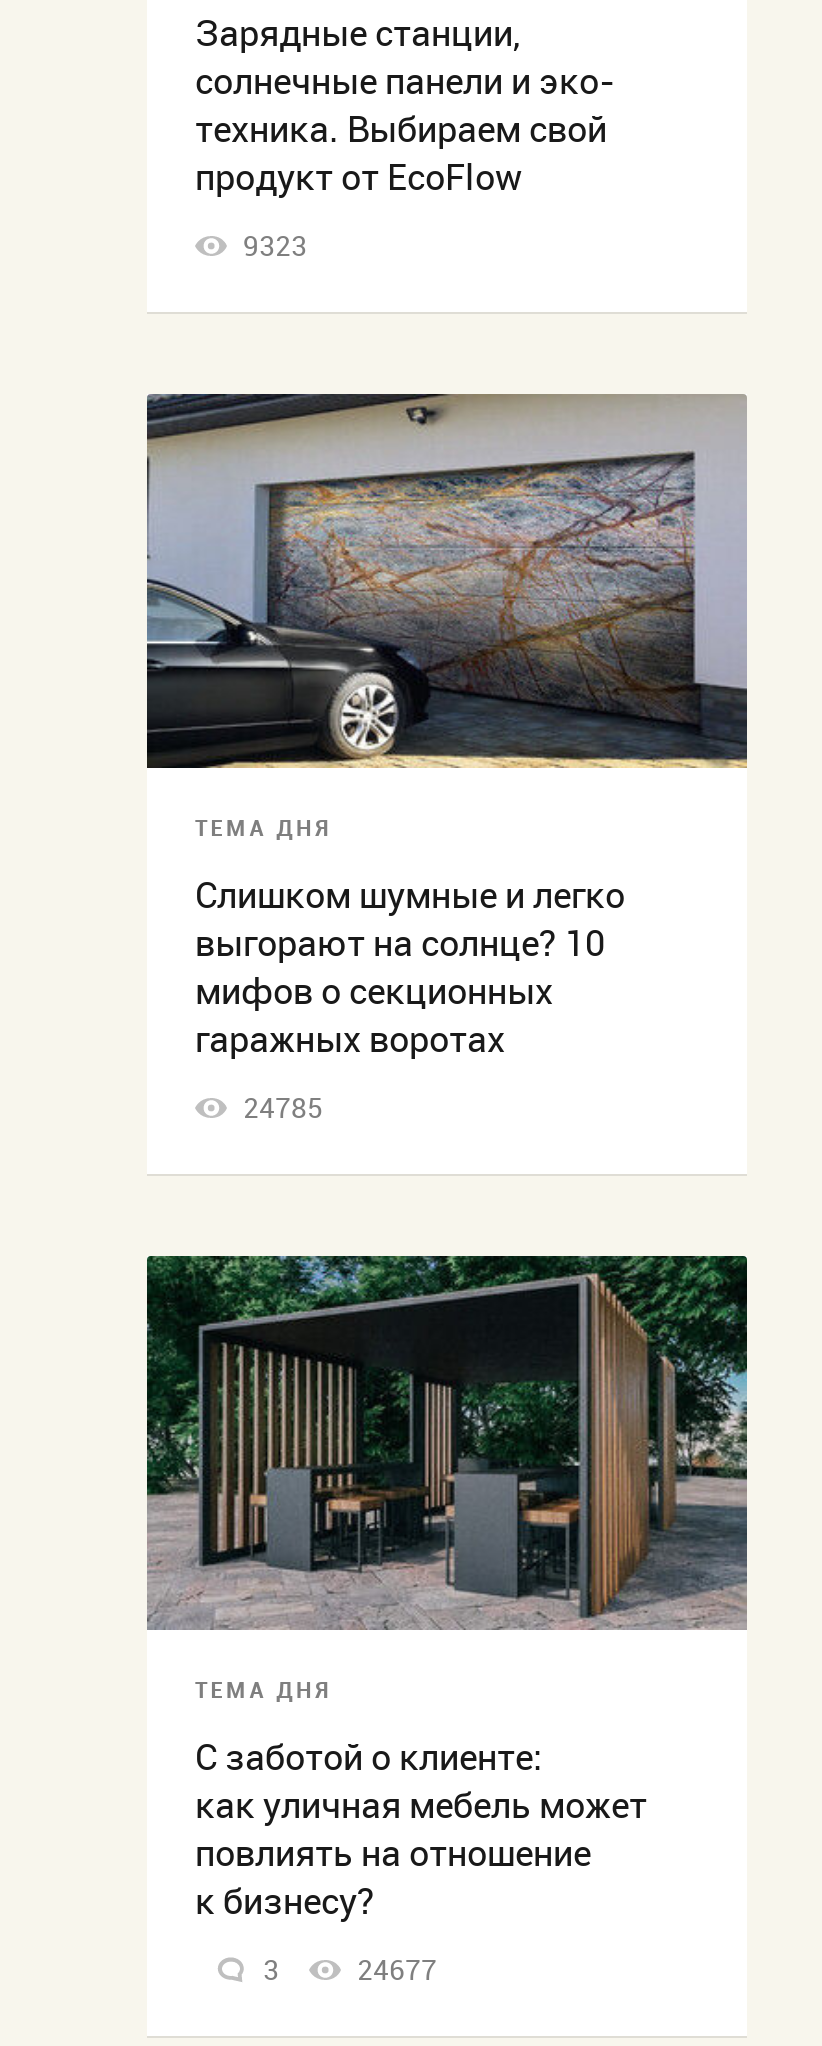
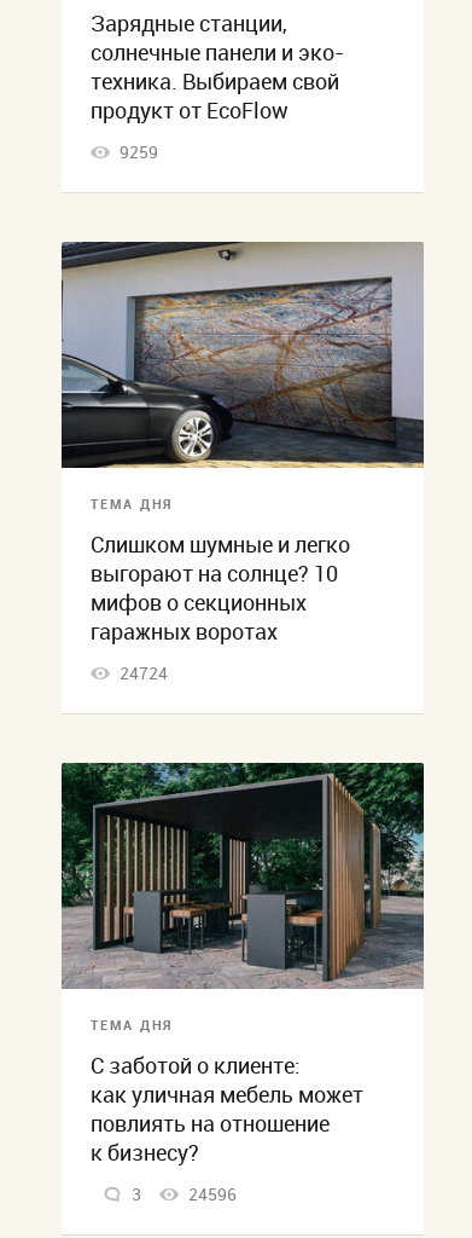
[243,230,307,262] 9323 -> [120,143,158,162] 9259
[243,1092,323,1124] 24785 -> [120,664,168,683] 24724
[357,1954,437,1986] 24677 -> [188,1185,237,1204] 24596

